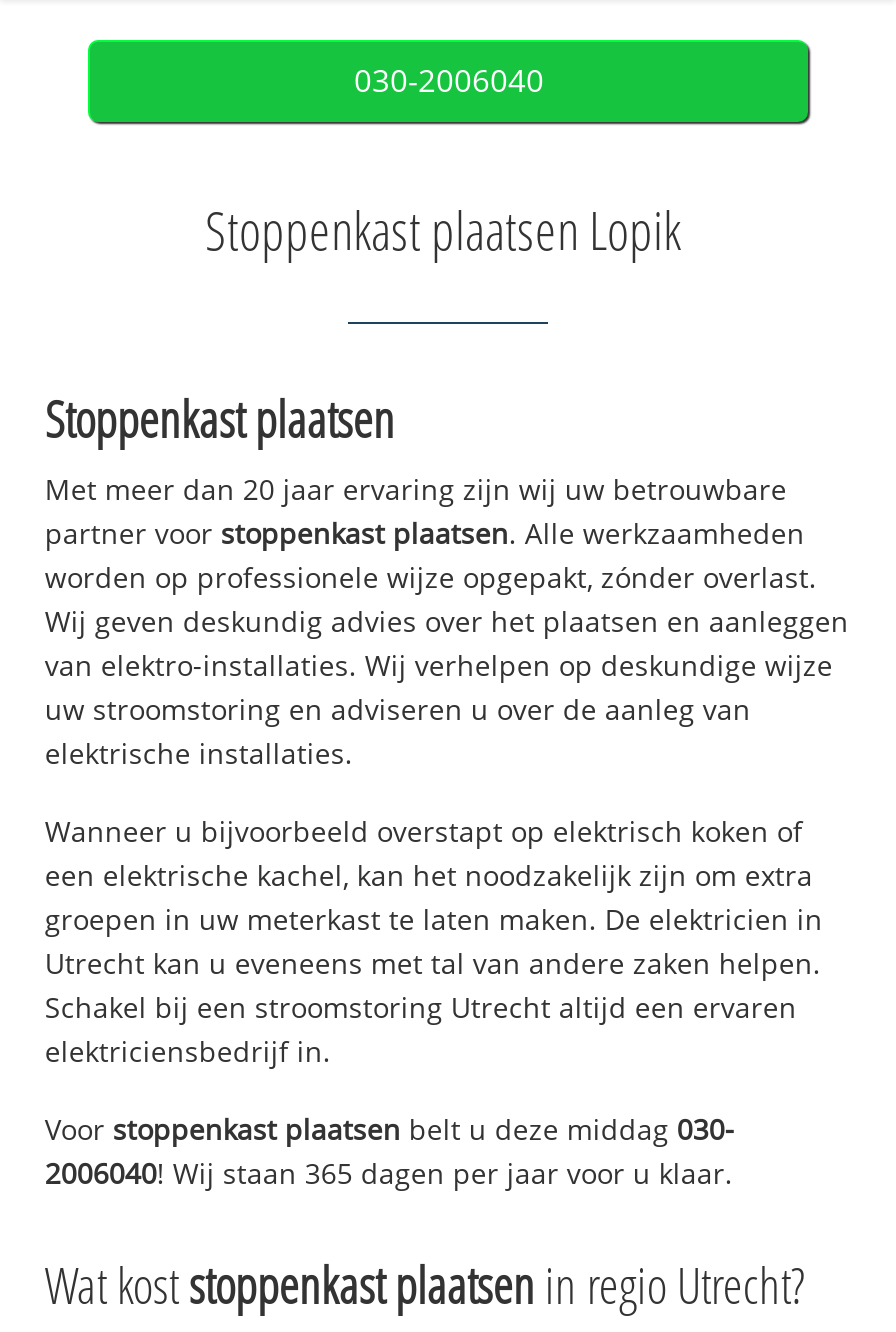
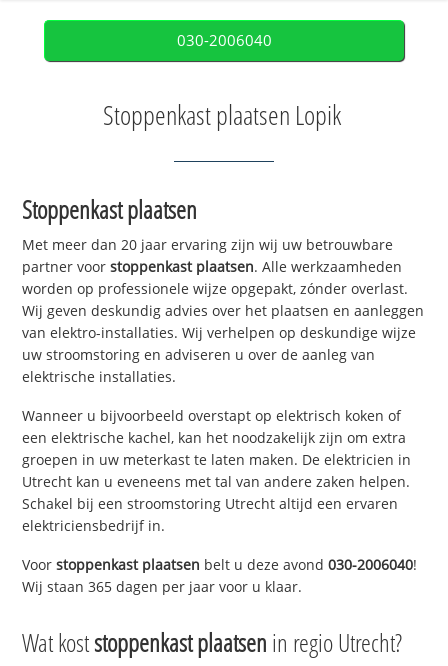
[45,1110,735,1192] Voor stoppenkast plaatsen belt u deze middag 030- | 2006040! Wij staan 365 dagen per jaar voor u klaar. -> [22,555,417,596] Voor stoppenkast plaatsen belt u deze avond 030-2006040! | Wij staan 365 dagen per jaar voor u klaar.

